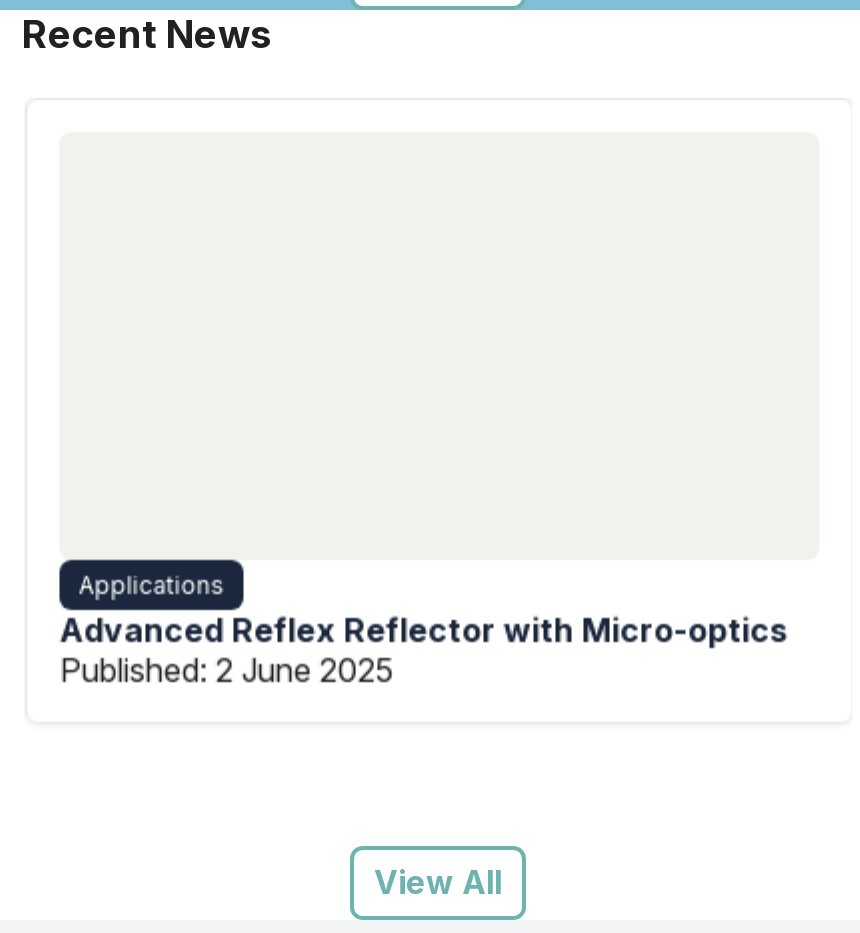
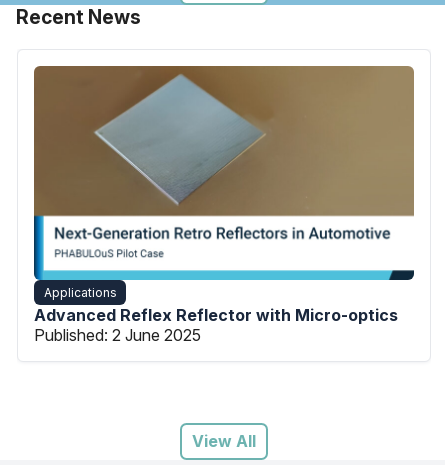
none -> [33,65,415,281] [image]

